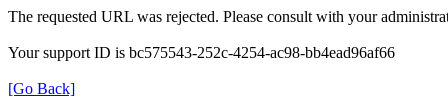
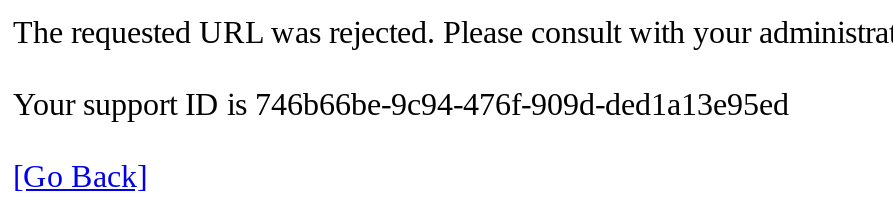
[8,44,395,61] Your support ID is bc575543-252c-4254-ac98-bb4ead96af66 -> [13,87,789,121] Your support ID is 746b66be-9c94-476f-909d-ded1a13e95ed

